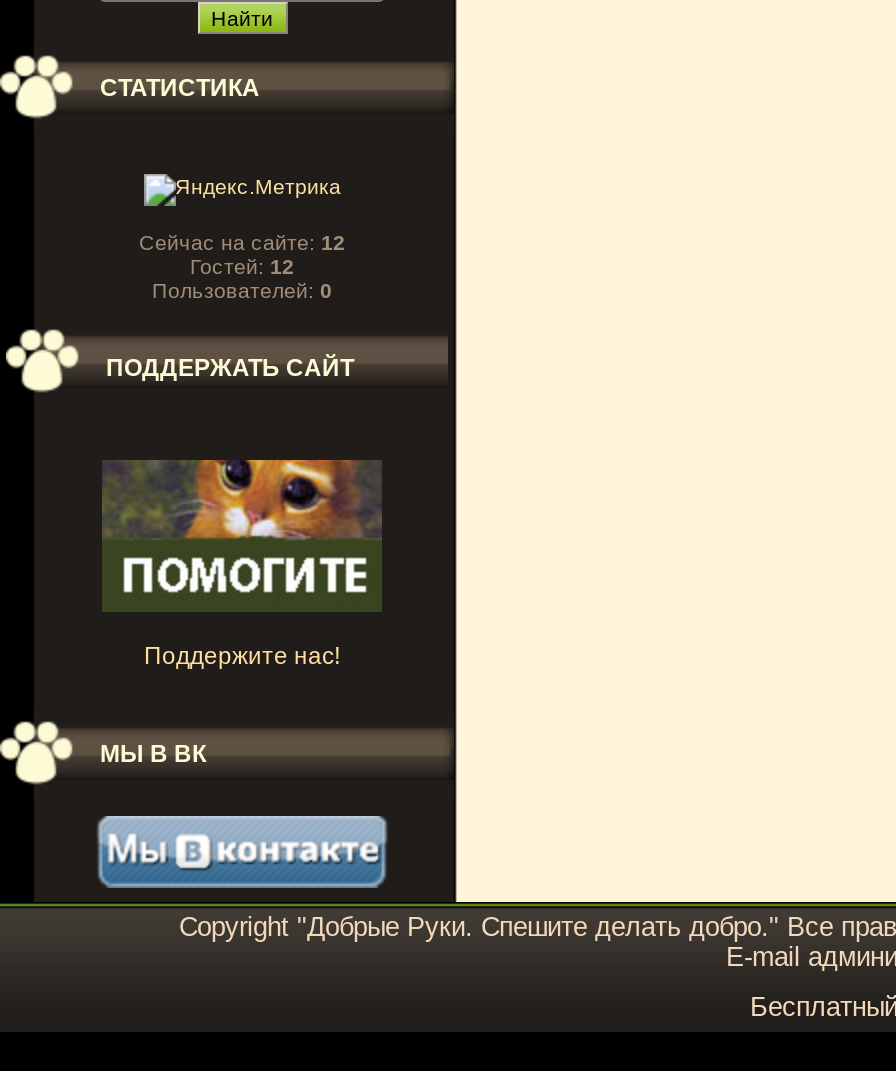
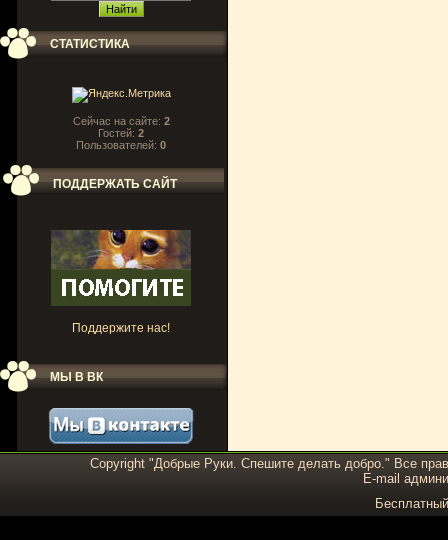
[139,230,345,254] Сейчас на сайте: 12 -> [72,115,169,127] Сейчас на сайте: 2
[190,254,294,278] Гостей: 12 -> [98,127,144,139] Гостей: 2

